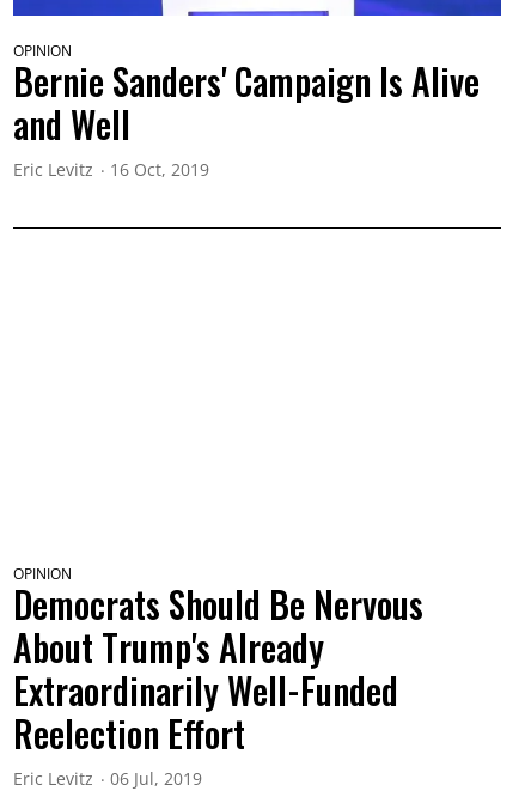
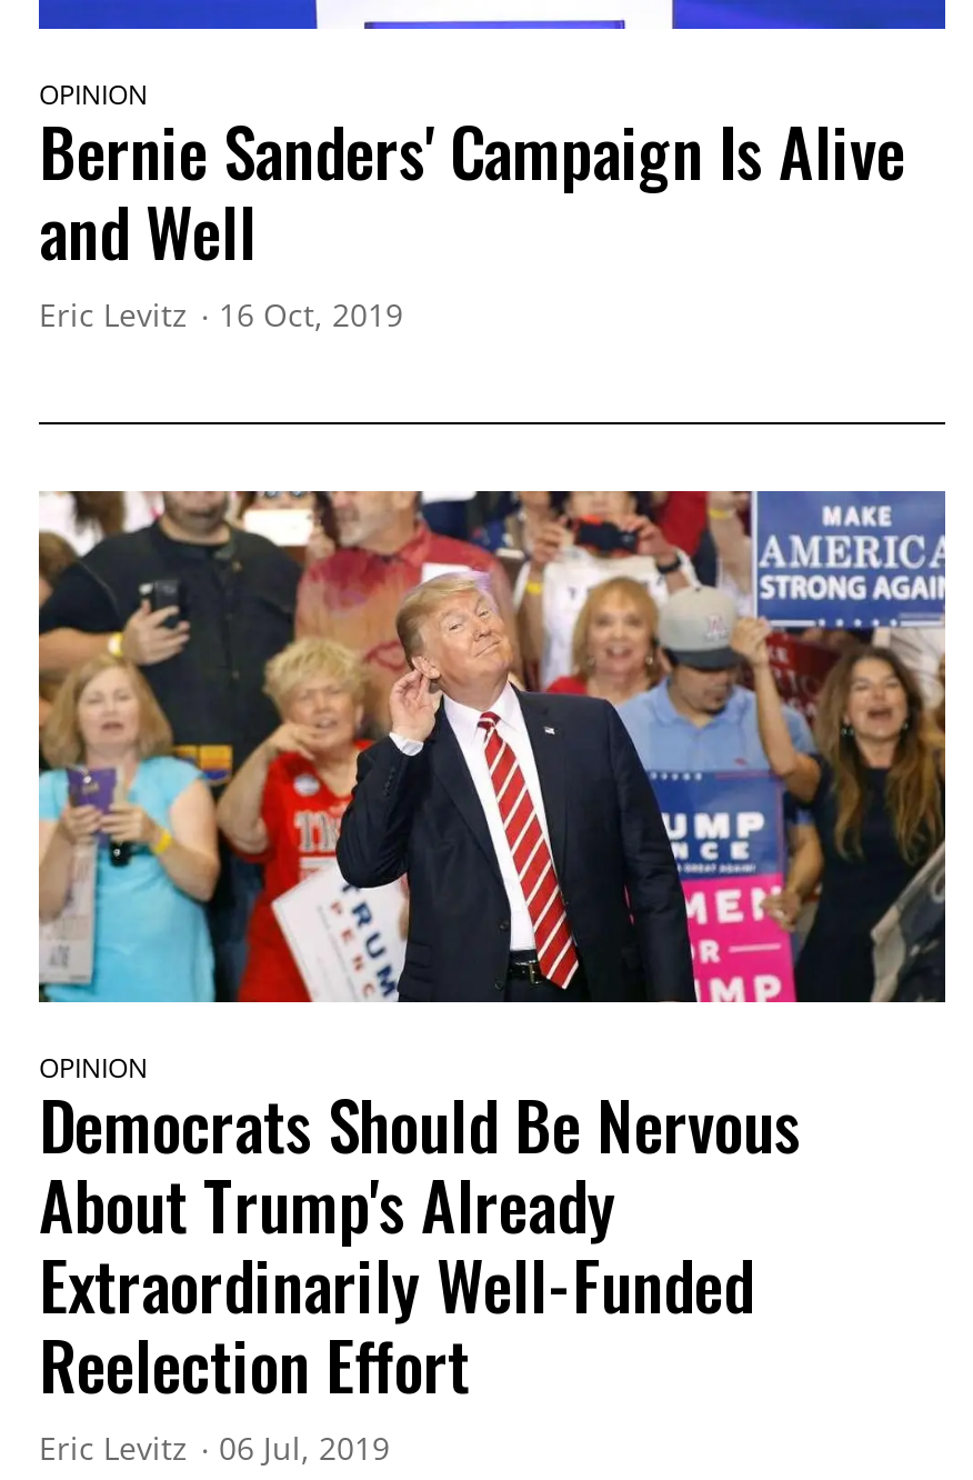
none -> [37,489,947,1007] [image]

